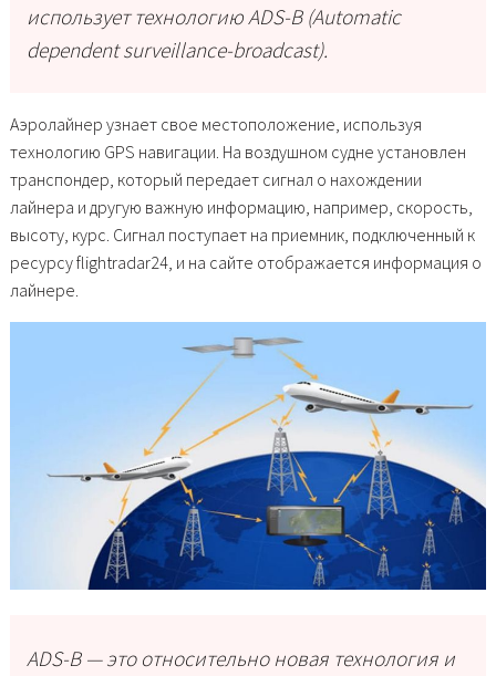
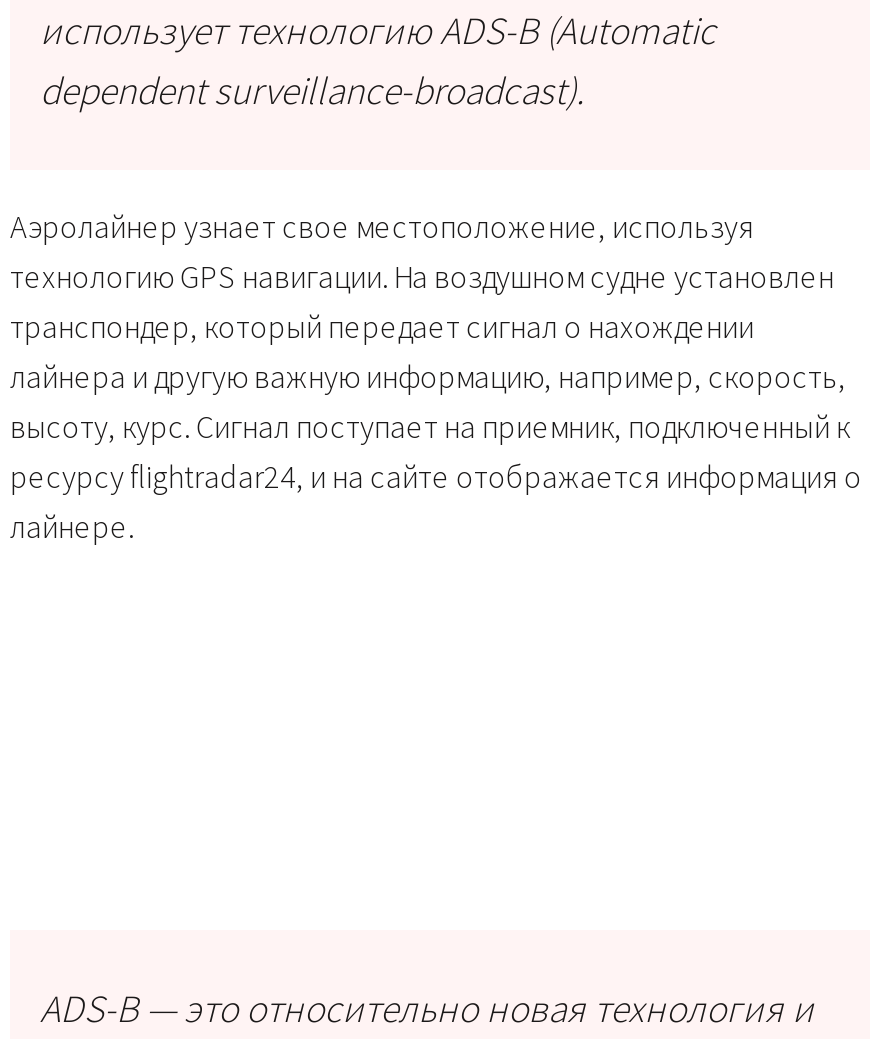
[10,322,487,591] [image] -> none

